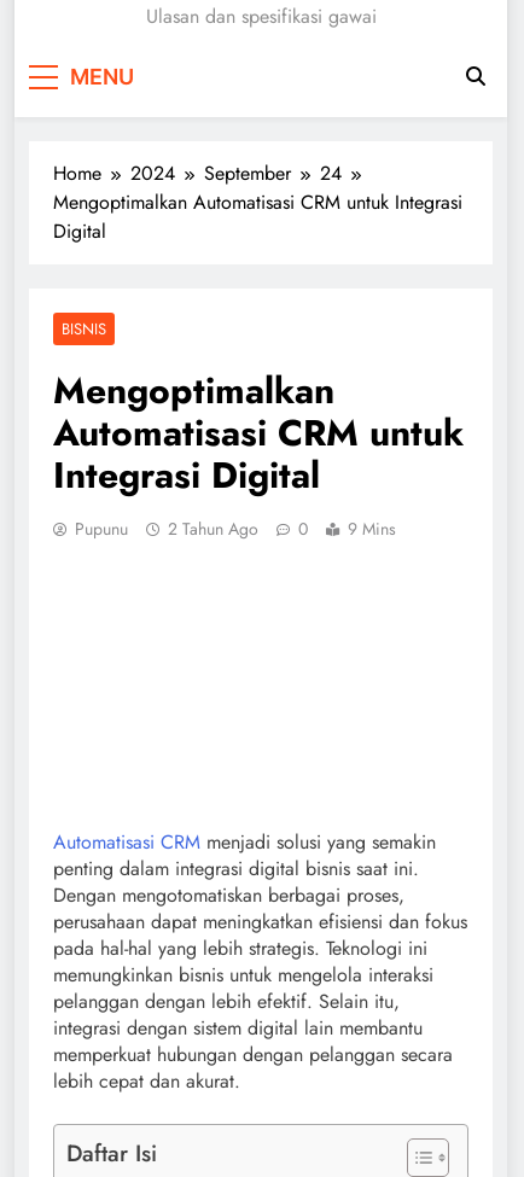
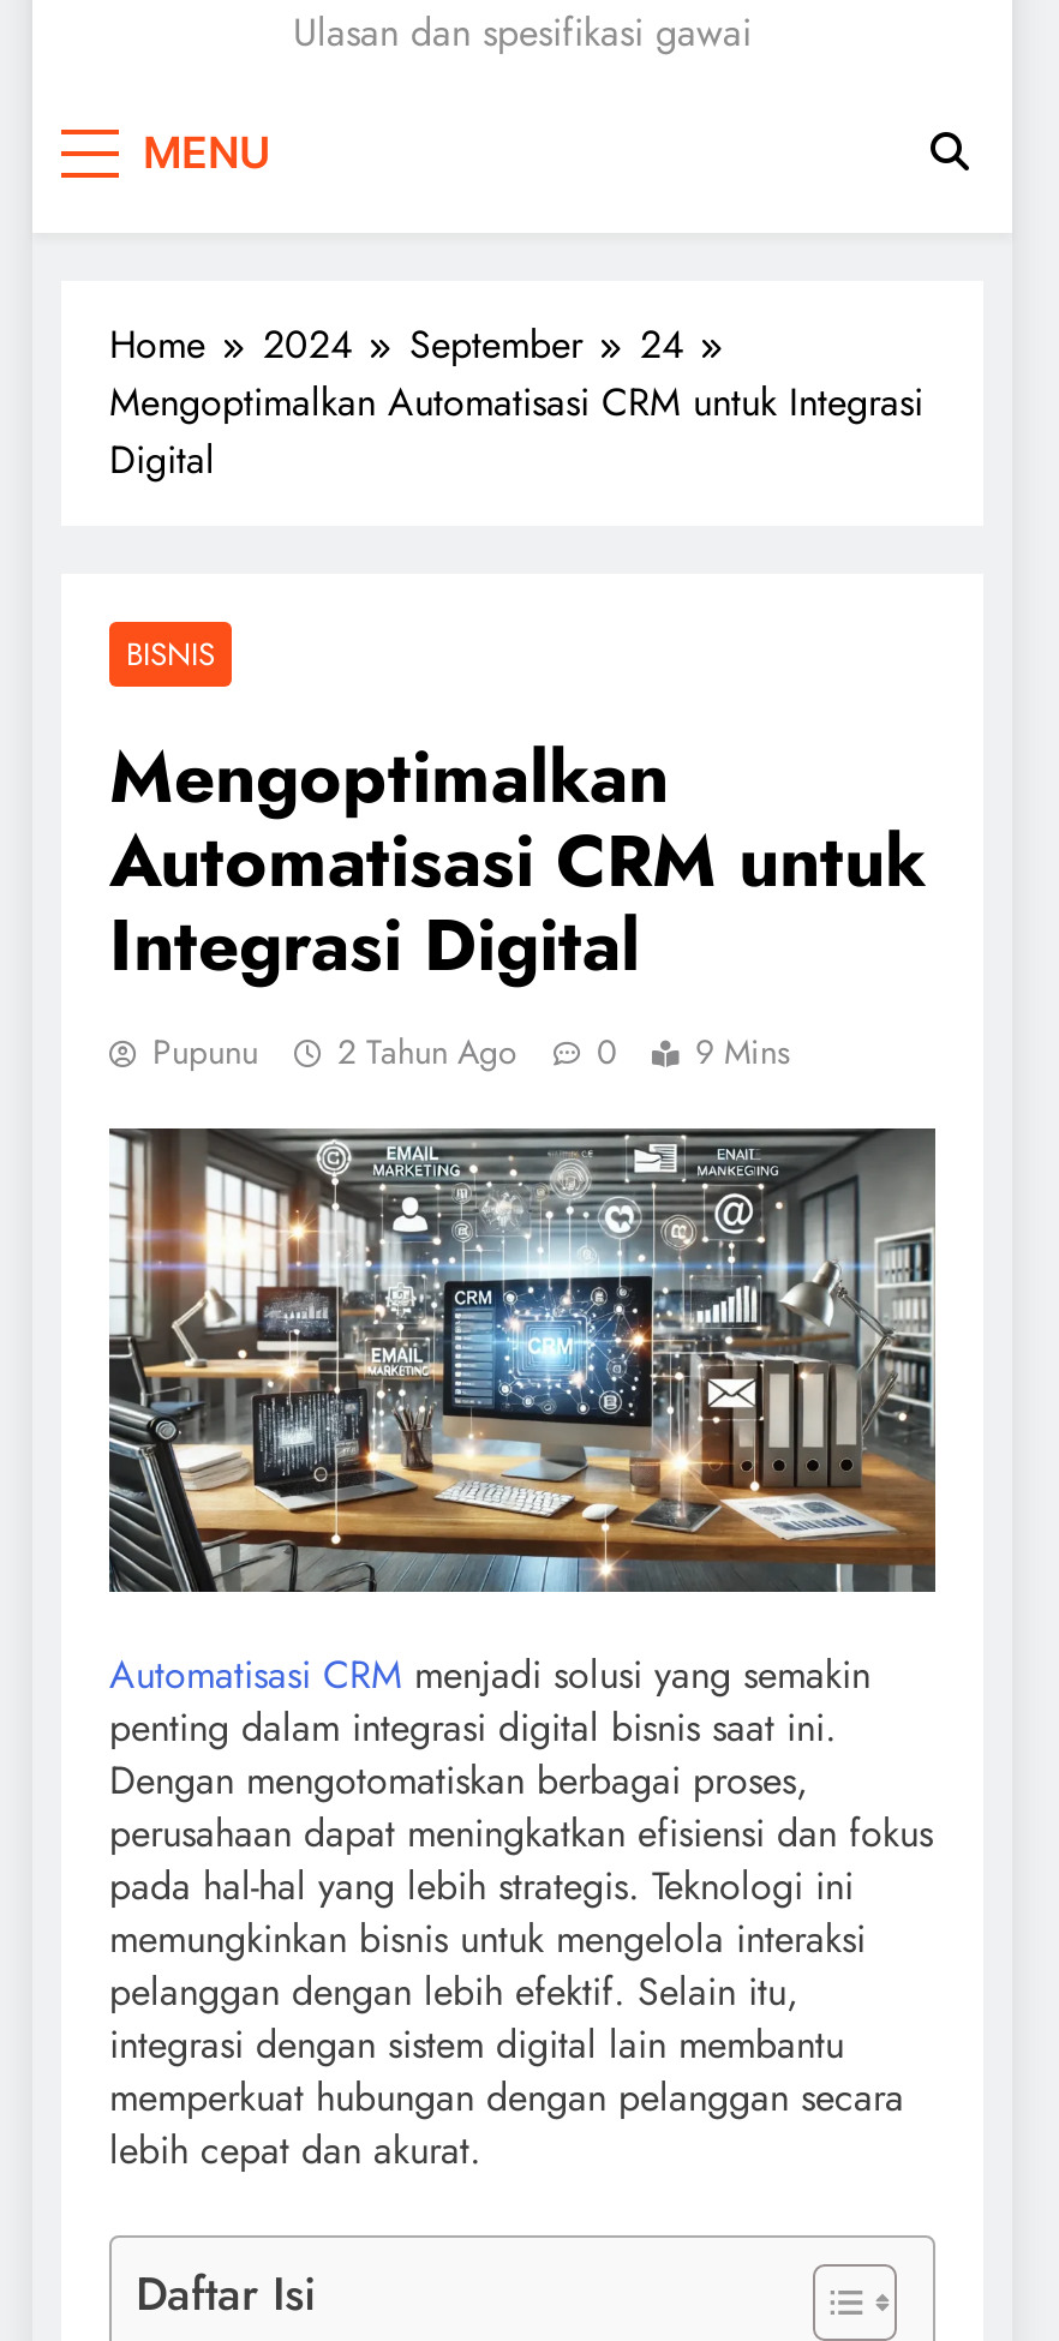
none -> [107,1126,938,1594] [image]

